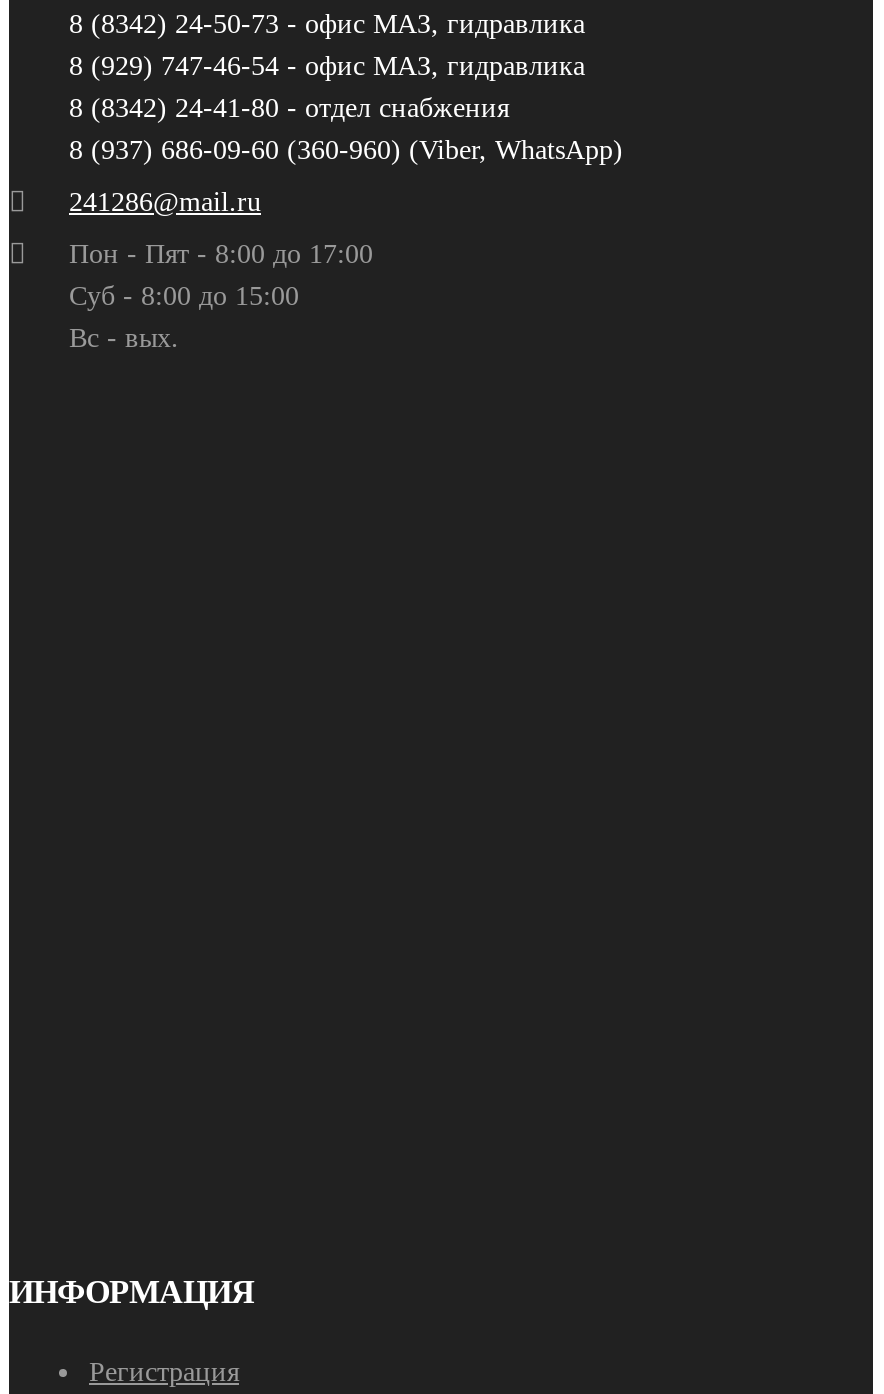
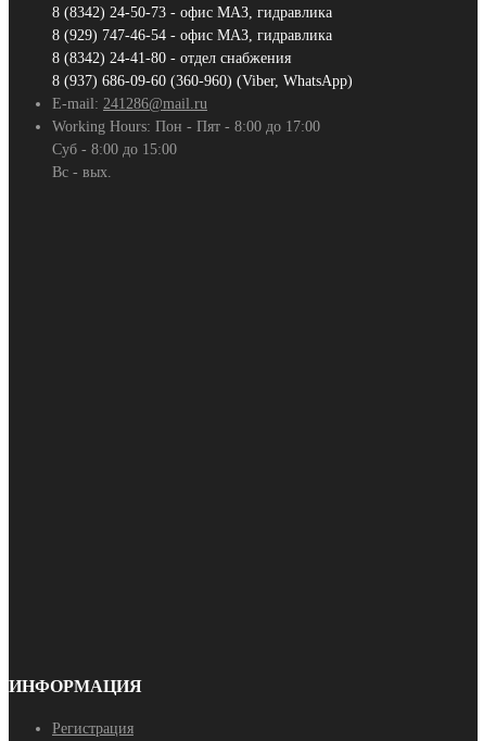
[69,186,373,268] 241286@mail.ru | Пон - Пят - 8:00 до 17:00 -> [52,96,320,135] E-mail: 241286@mail.ru | Working Hours: Пон - Пят - 8:00 до 17:00

